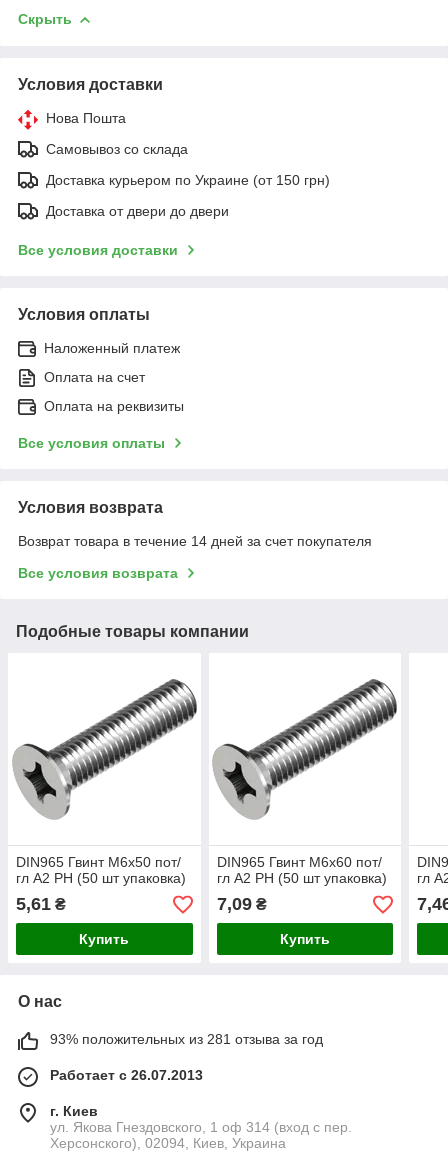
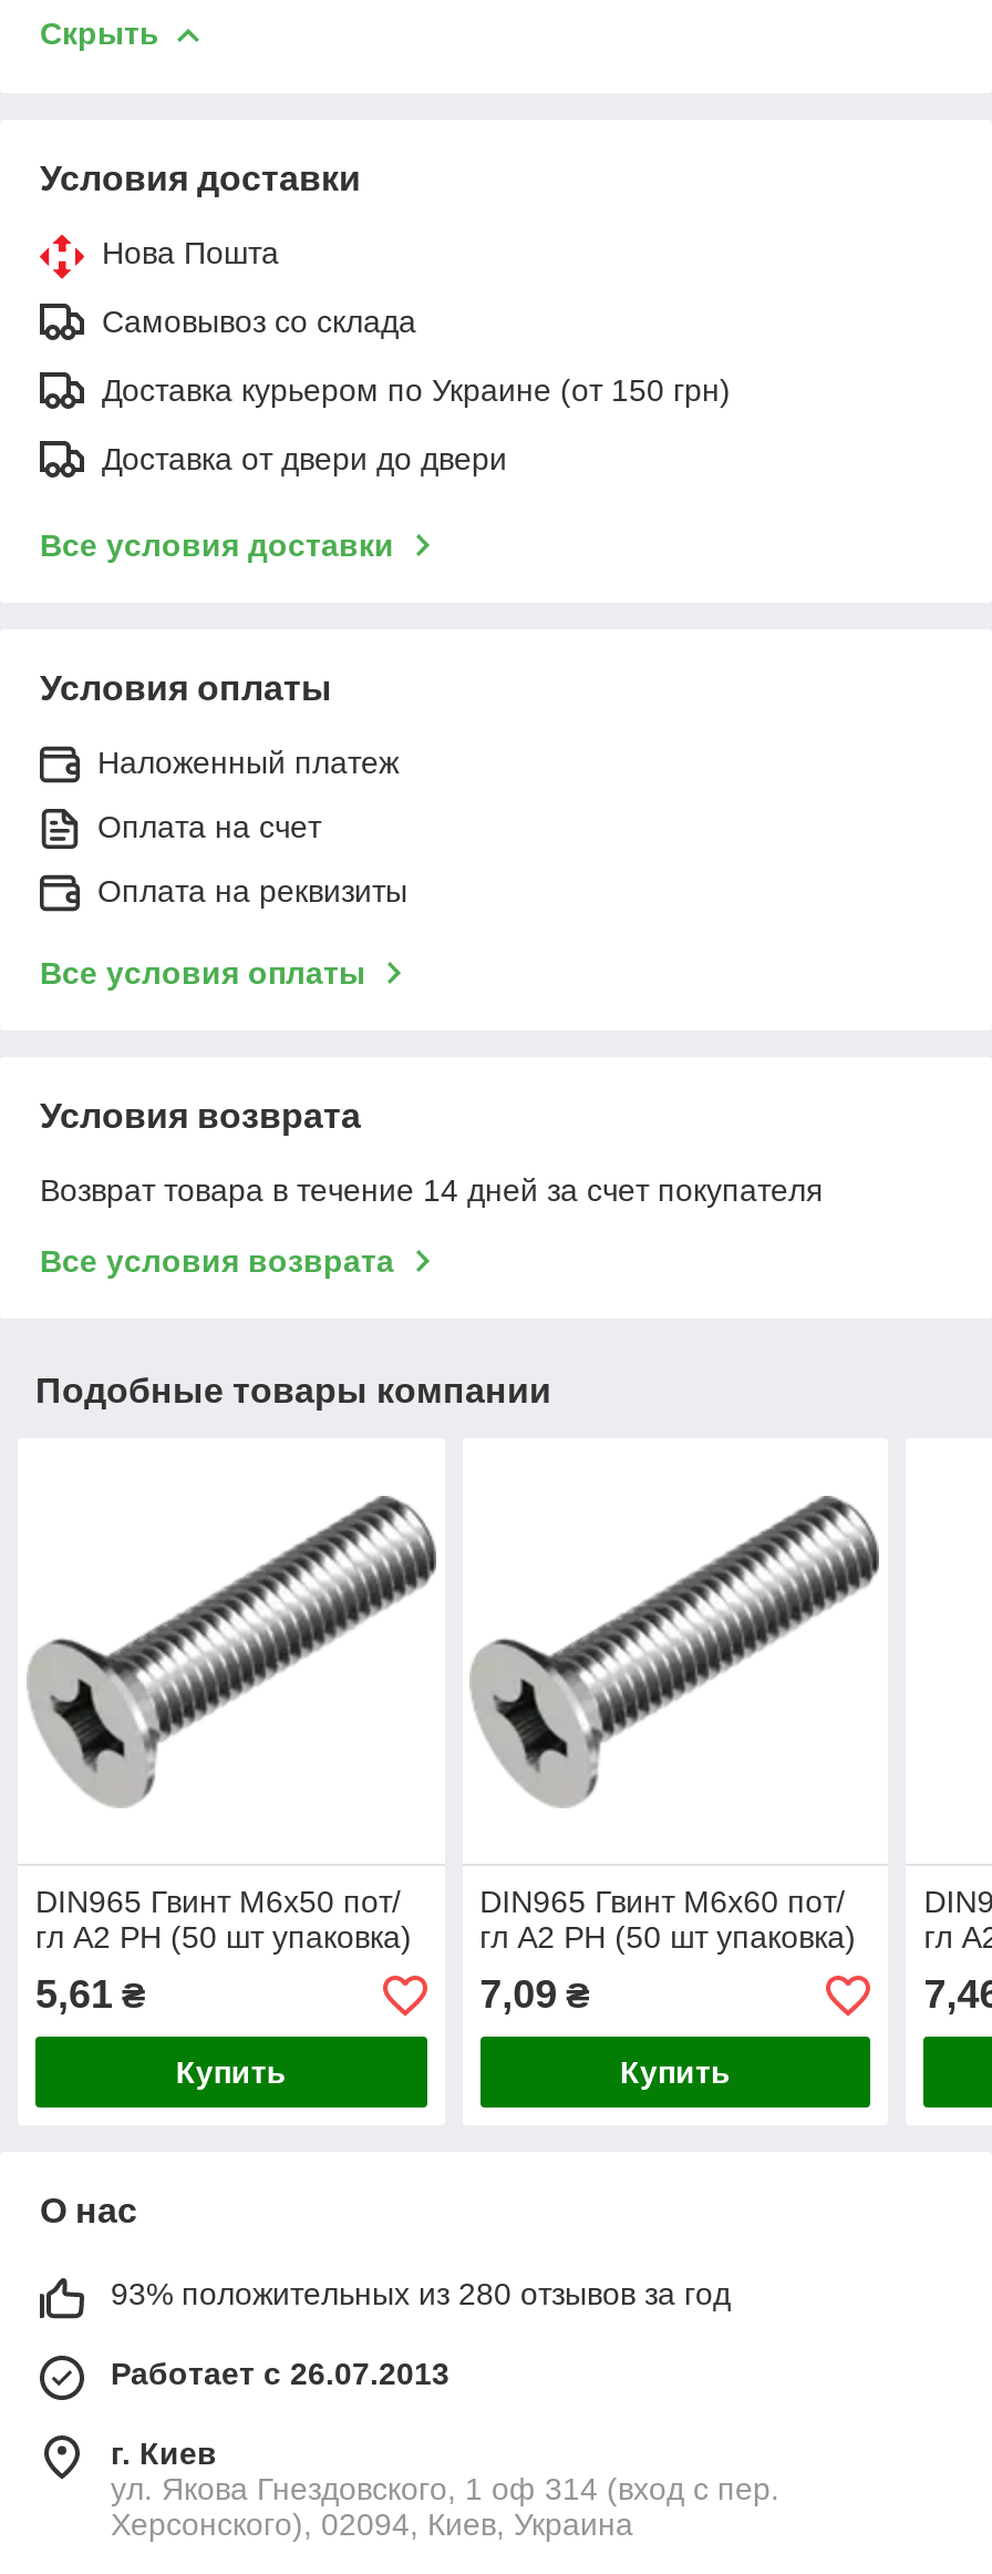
[50,1031,323,1047] 93% положительных из 281 отзыва за год -> [111,2277,731,2312] 93% положительных из 280 отзывов за год

